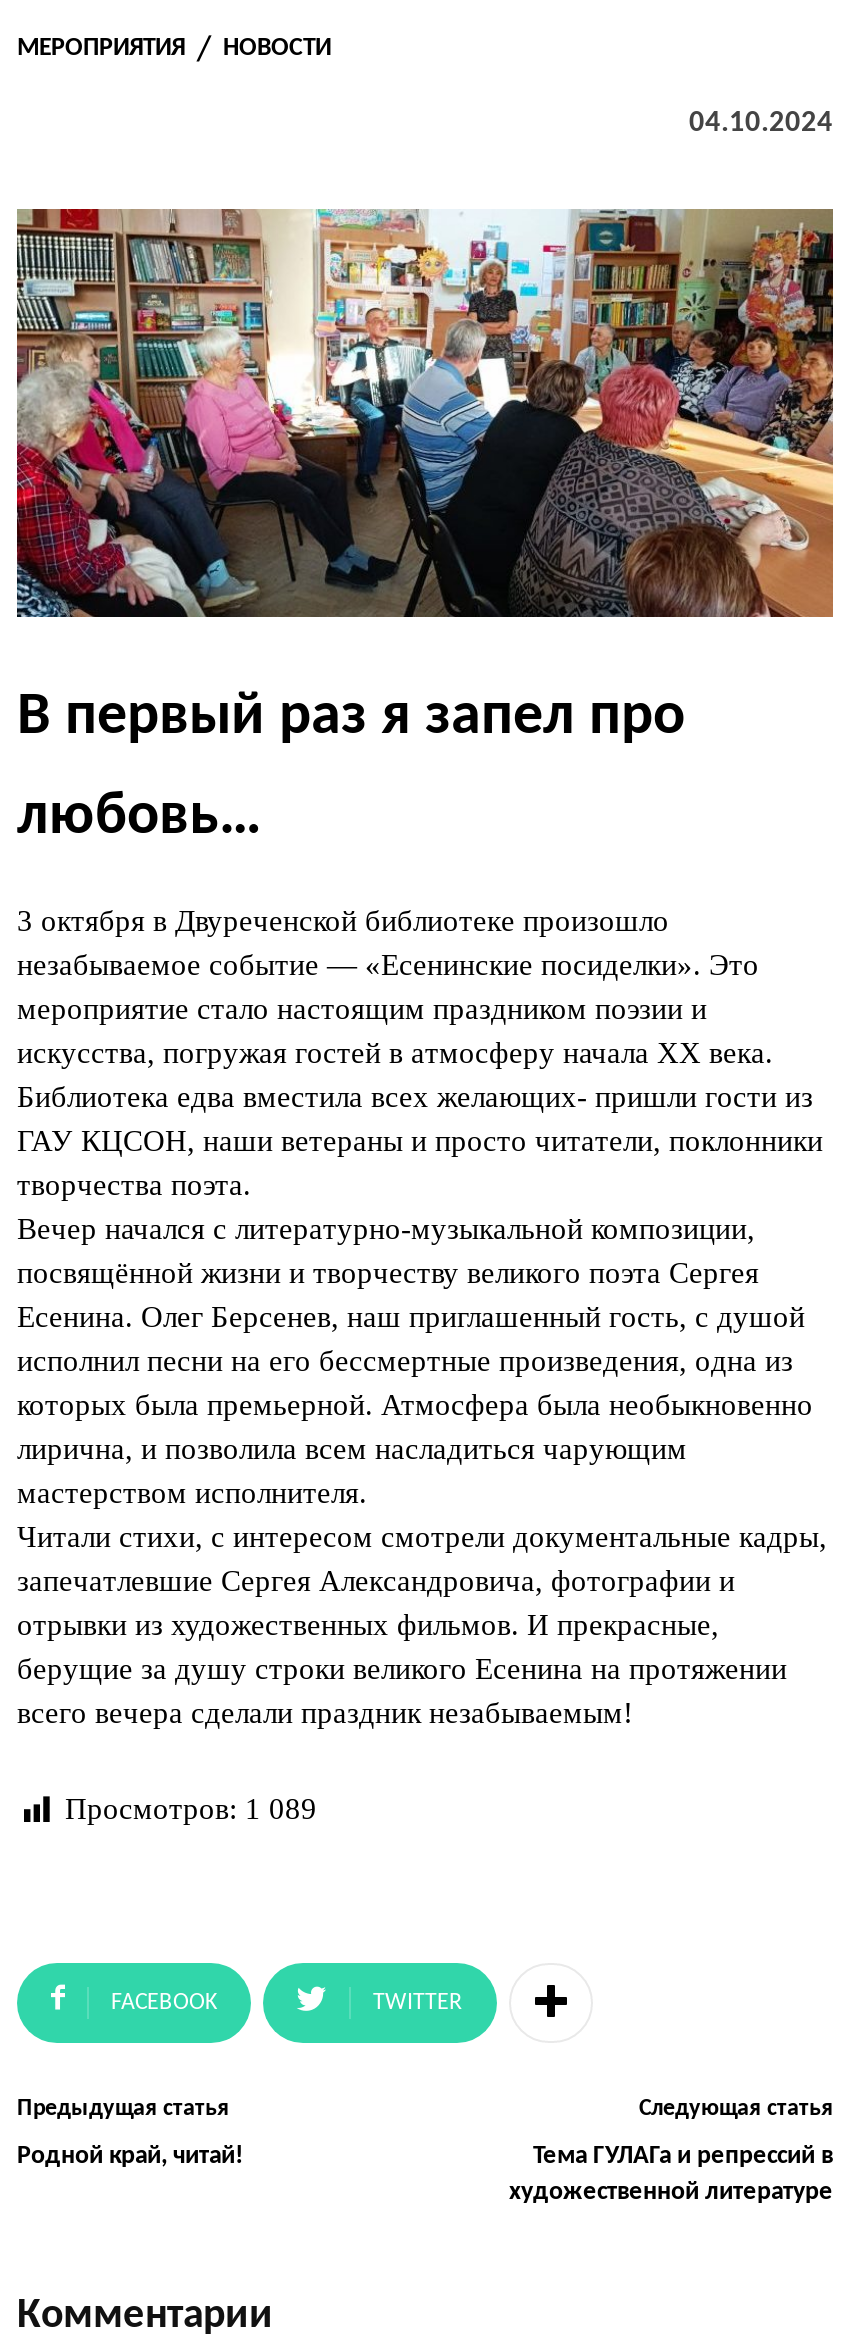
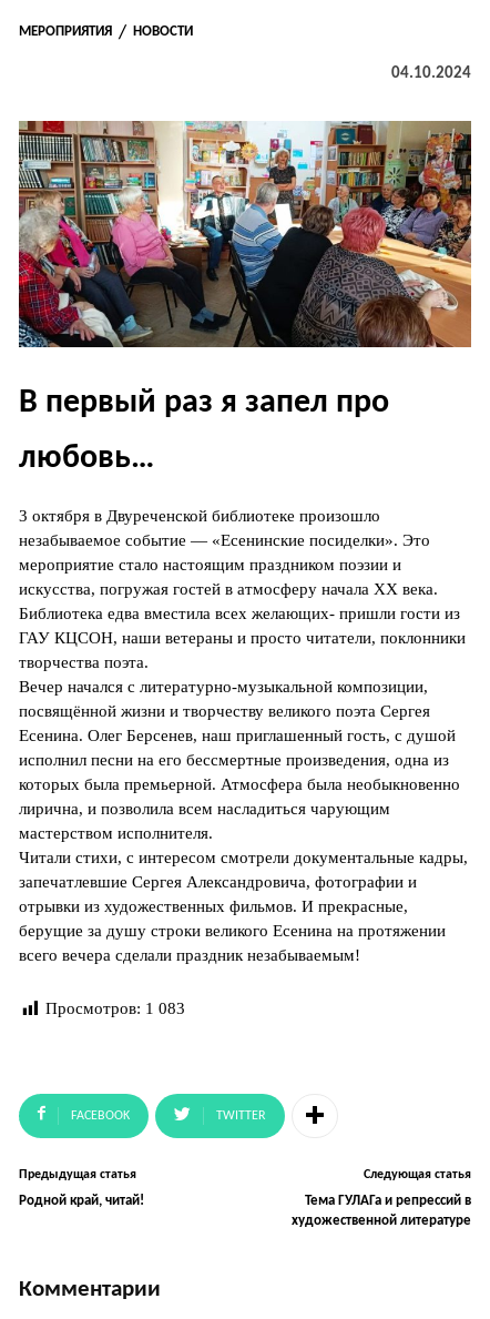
[65,1793,317,1825] Просмотров: 1 089 -> [45,1000,185,1017] Просмотров: 1 083

